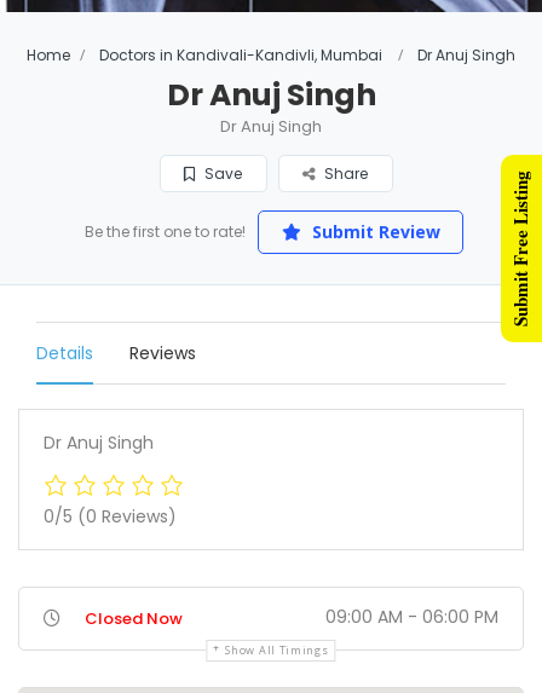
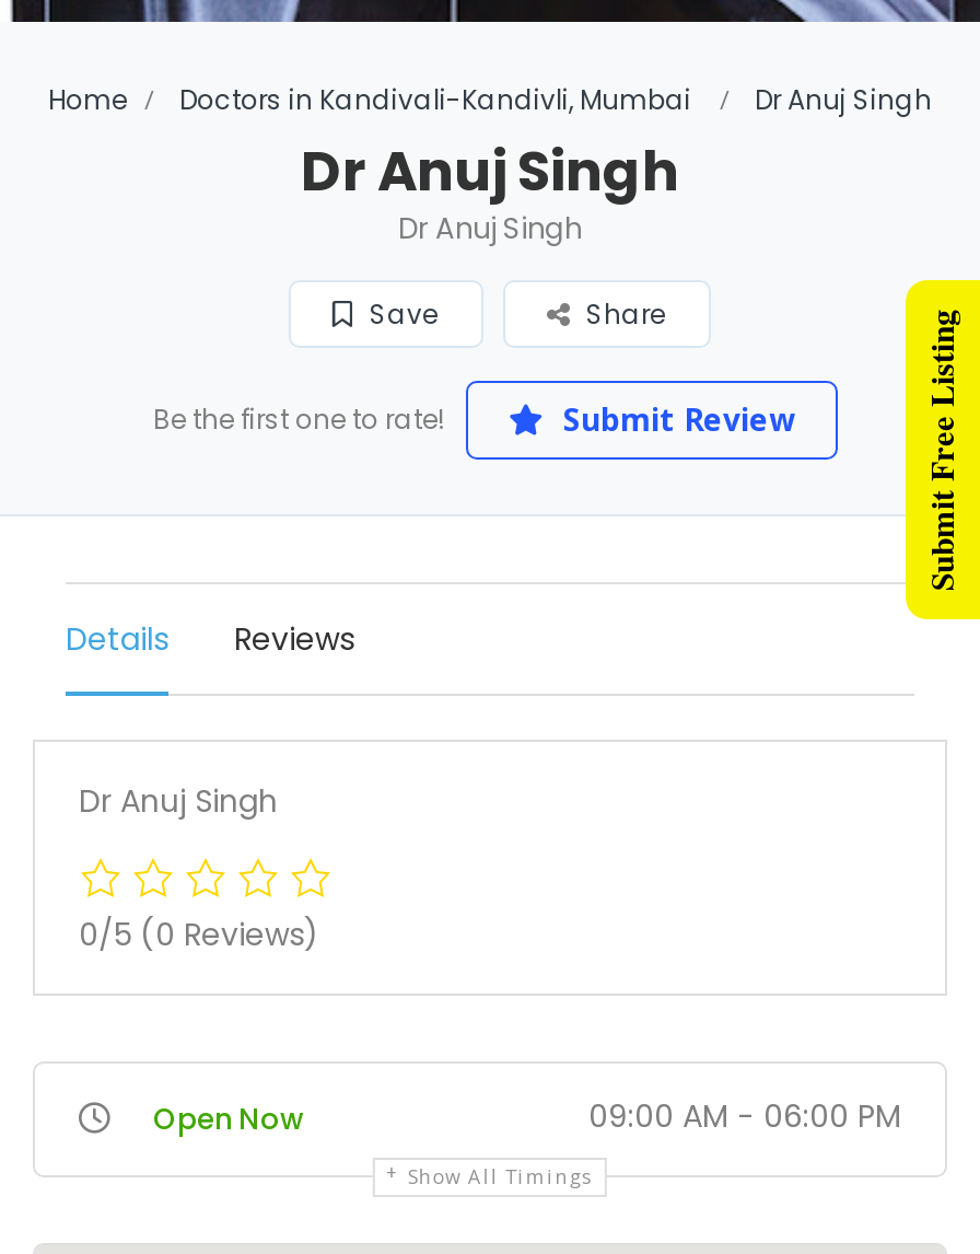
[85,607,183,630] Closed Now -> [153,1098,304,1139] Open Now

